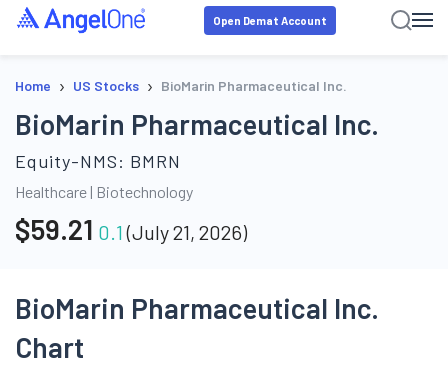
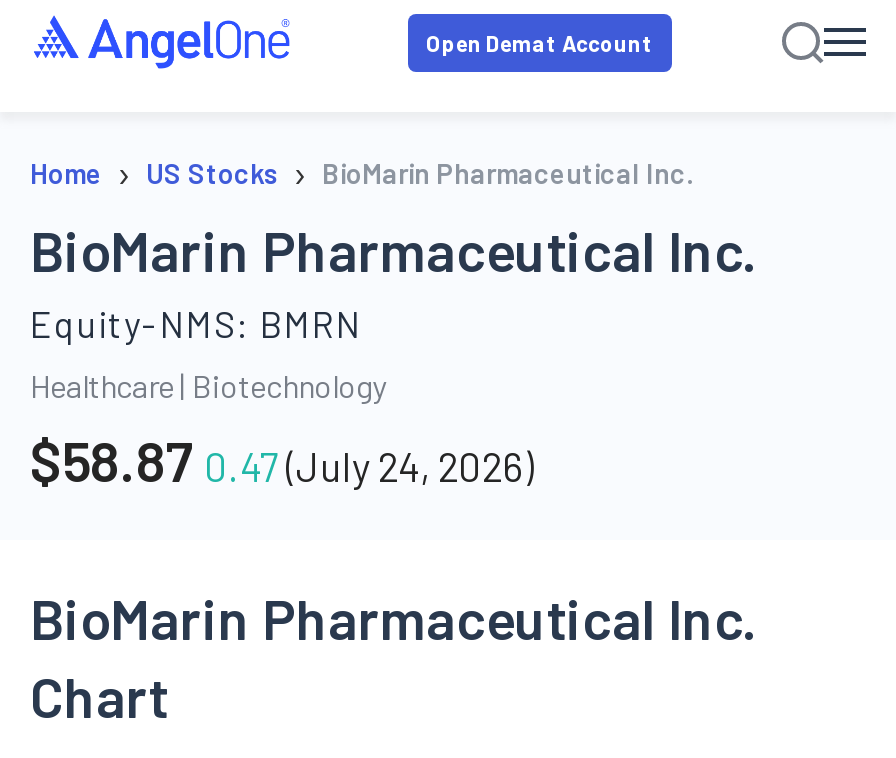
[15,212,247,246] $59.21 0.1(July 21, 2026) -> [30,426,534,494] $58.87 0.47(July 24, 2026)

